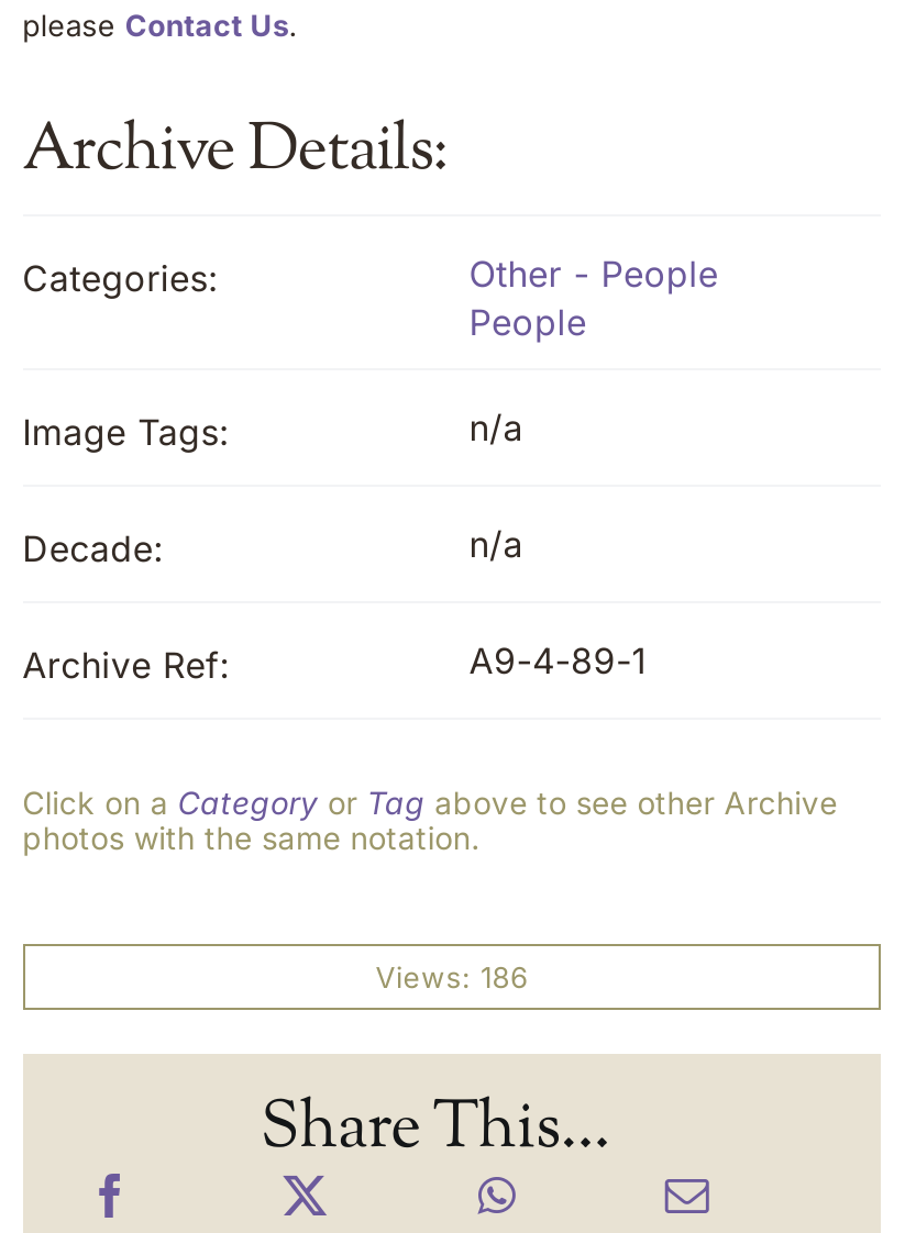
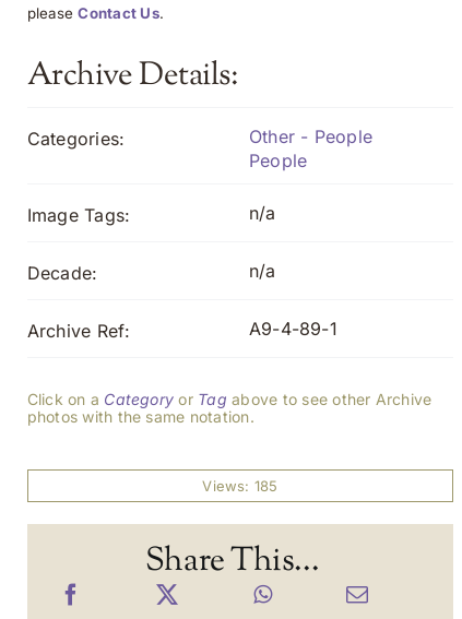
[376,960,528,995] Views: 186 -> [202,477,278,494] Views: 185

